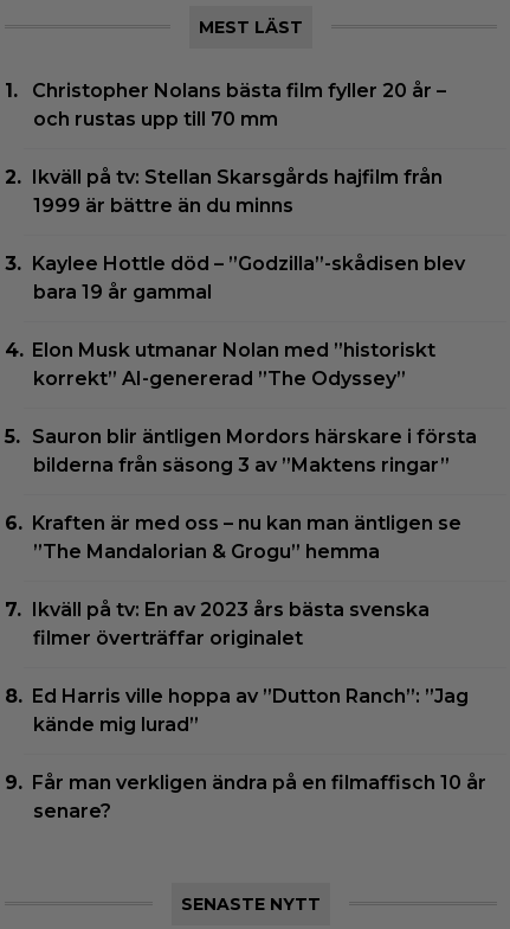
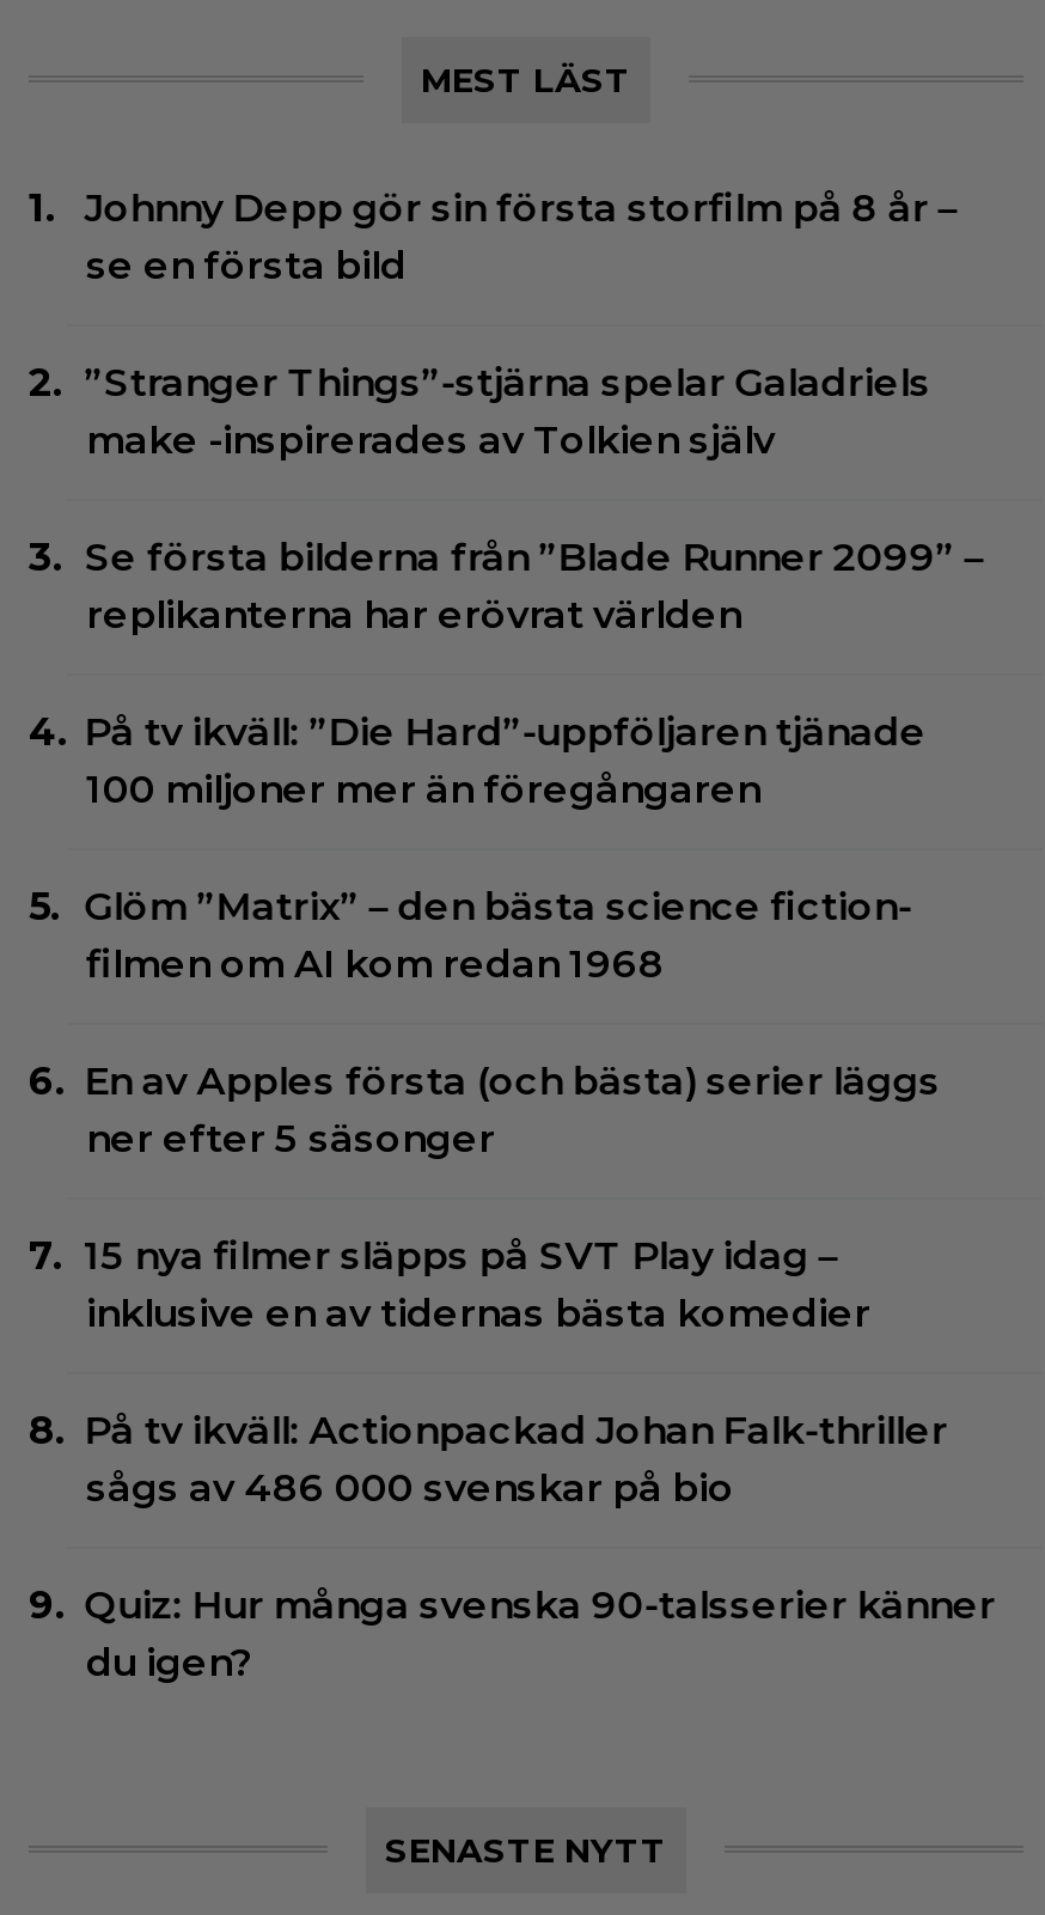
[32,79,446,130] Christopher Nolans bästa film fyller 20 år – | och rustas upp till 70 mm -> [84,186,957,289] Johnny Depp gör sin första storfilm på 8 år – | se en första bild
[32,166,443,216] Ikväll på tv: Stellan Skarsgårds hajfilm från | 1999 är bättre än du minns -> [84,361,931,463] ”Stranger Things”-stjärna spelar Galadriels | make -inspirerades av Tolkien själv
[32,252,465,303] Kaylee Hottle död – ”Godzilla”-skådisen blev | bara 19 år gammal -> [84,535,983,638] Se första bilderna från ”Blade Runner 2099” – | replikanterna har erövrat världen
[32,339,436,389] Elon Musk utmanar Nolan med ”historiskt | korrekt” AI-genererad ”The Odyssey” -> [84,710,926,813] På tv ikväll: ”Die Hard”-uppföljaren tjänade | 100 miljoner mer än föregångaren
[32,425,477,476] Sauron blir äntligen Mordors härskare i första | bilderna från säsong 3 av ”Maktens ringar” -> [84,884,912,987] Glöm ”Matrix” – den bästa science fiction- | filmen om AI kom redan 1968
[32,512,462,562] Kraften är med oss – nu kan man äntligen se | ”The Mandalorian & Grogu” hemma -> [84,1059,940,1162] En av Apples första (och bästa) serier läggs | ner efter 5 säsonger
[32,598,430,649] Ikväll på tv: En av 2023 års bästa svenska | filmer överträffar originalet -> [84,1234,870,1337] 15 nya filmer släpps på SVT Play idag – | inklusive en av tidernas bästa komedier
[32,685,469,735] Ed Harris ville hoppa av ”Dutton Ranch”: ”Jag | kände mig lurad” -> [84,1408,947,1511] På tv ikväll: Actionpackad Johan Falk-thriller | sågs av 486 000 svenskar på bio
[32,771,487,822] Får man verkligen ändra på en filmaffisch 10 år | senare? -> [84,1583,995,1686] Quiz: Hur många svenska 90-talsserier känner | du igen?

